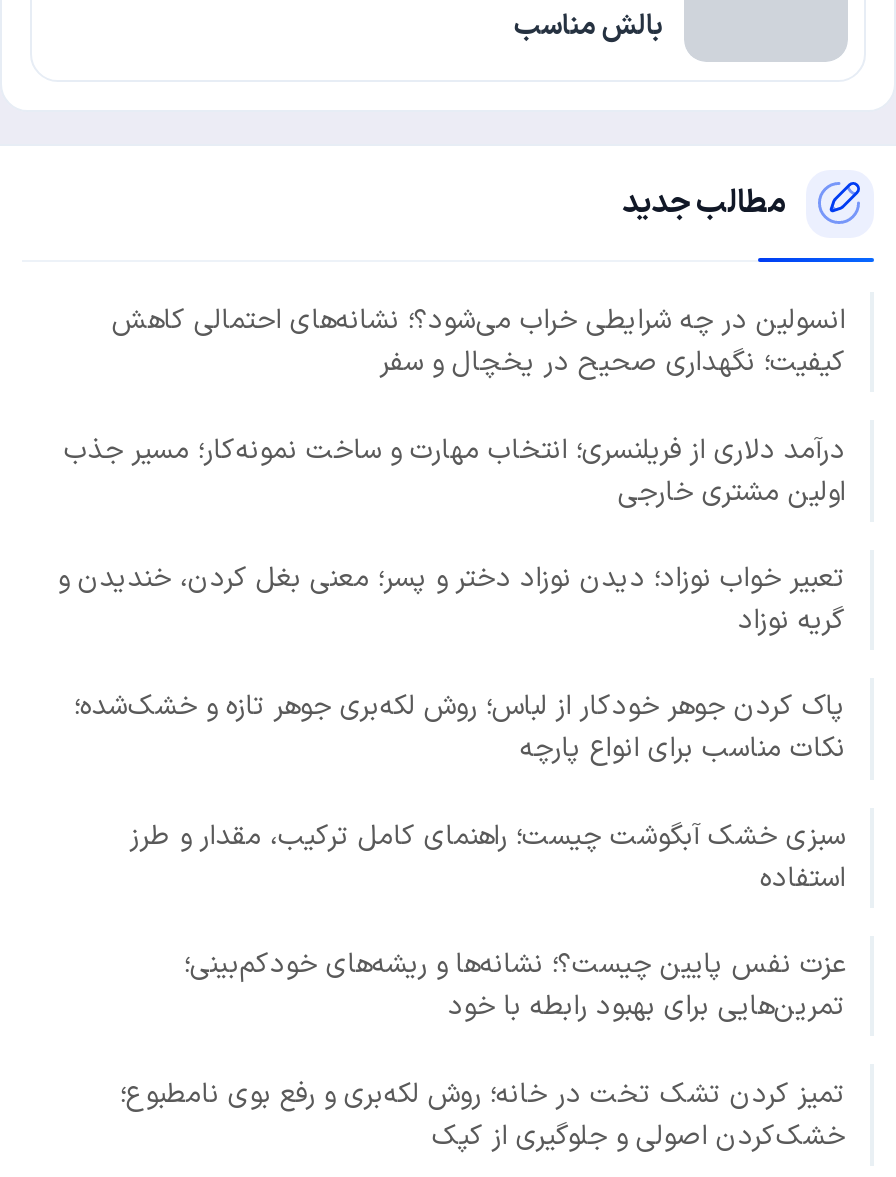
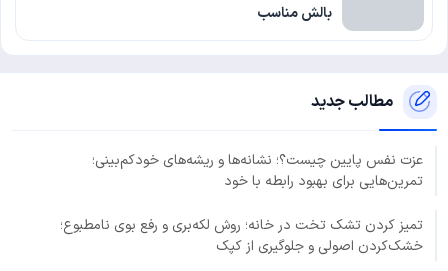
[58,301,846,900] انسولین در چه شرایطی خراب می‌شود؟؛ نشانه‌های احتمالی کاهش | کیفیت؛ نگهداری صحیح در یخچال و سفر | درآمد دلاری از فریلنسری؛ انتخاب مهارت و ساخت نمونه‌کار؛ مسیر جذب | اولین مشتری خارجی | تعبیر خواب نوزاد؛ دیدن نوزاد دختر و پسر؛ معنی بغل کردن، خندیدن و | گریه نوزاد | پاک کردن جوهر خودکار از لباس؛ روش لکه‌بری جوهر تازه و خشک‌شده؛ | نکات مناسب برای انواع پارچه | سبزی خشک آبگوشت چیست؛ راهنمای کامل ترکیب، مقدار و طرز | استفاده -> none

